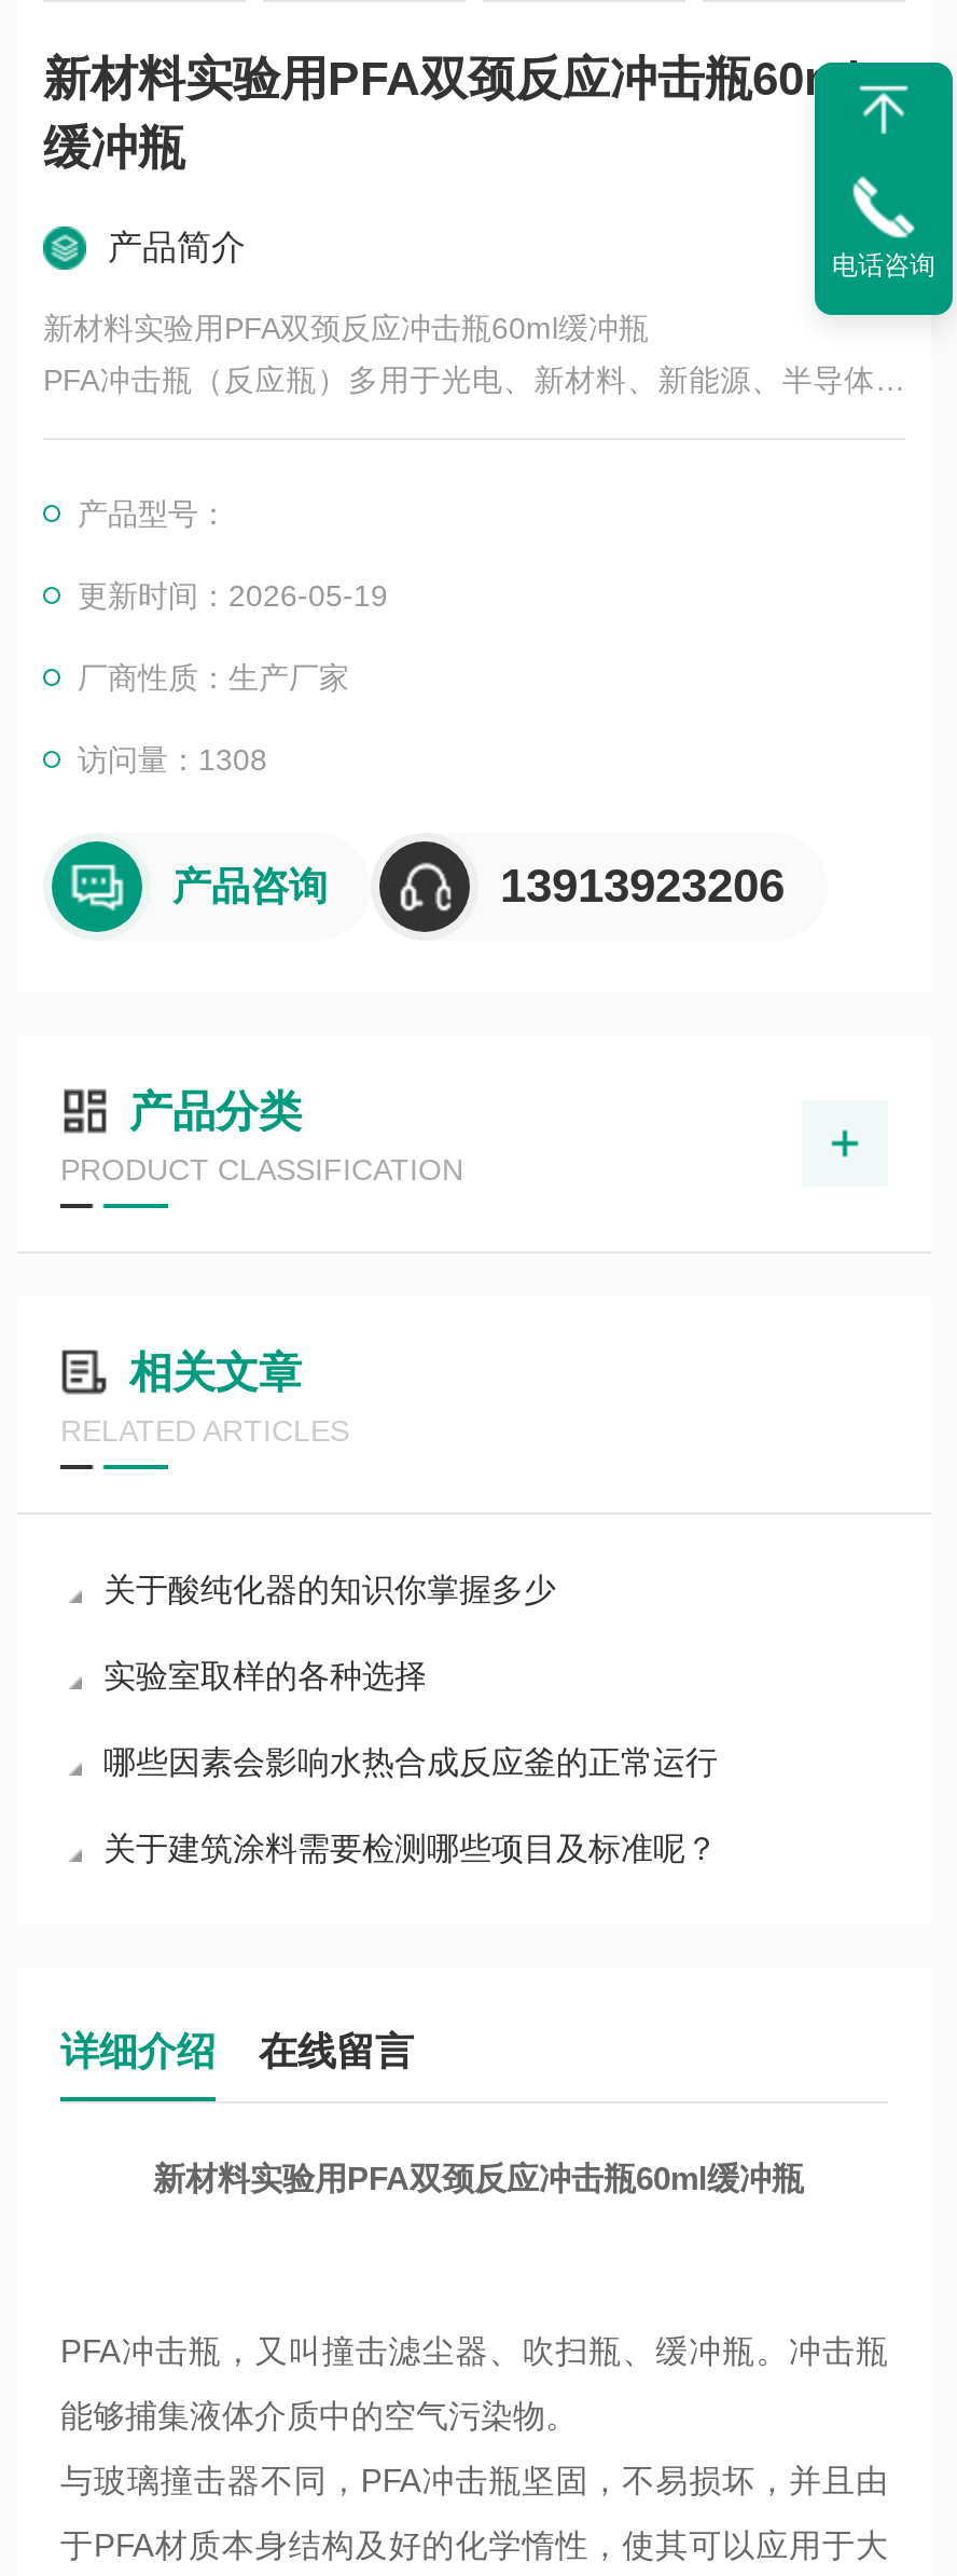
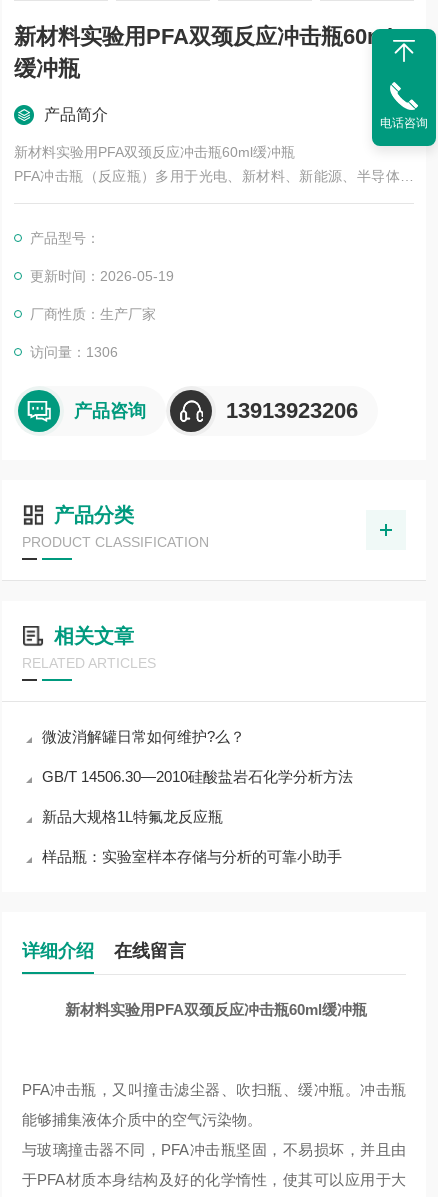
[78,742,267,777] 访问量：1308 -> [30,344,118,360] 访问量：1306
[103,1571,556,1607] 关于酸纯化器的知识你掌握多少 -> [42,728,245,745] 微波消解罐日常如何维护?么？
[103,1657,427,1694] 实验室取样的各种选择 -> [42,768,353,785] GB/T 14506.30—2010硅酸盐岩石化学分析方法
[103,1743,718,1780] 哪些因素会影响水热合成反应釜的正常运行 -> [42,808,223,825] 新品大规格1L特氟龙反应瓶
[103,1830,718,1866] 关于建筑涂料需要检测哪些项目及标准呢？ -> [42,848,342,865] 样品瓶：实验室样本存储与分析的可靠小助手

